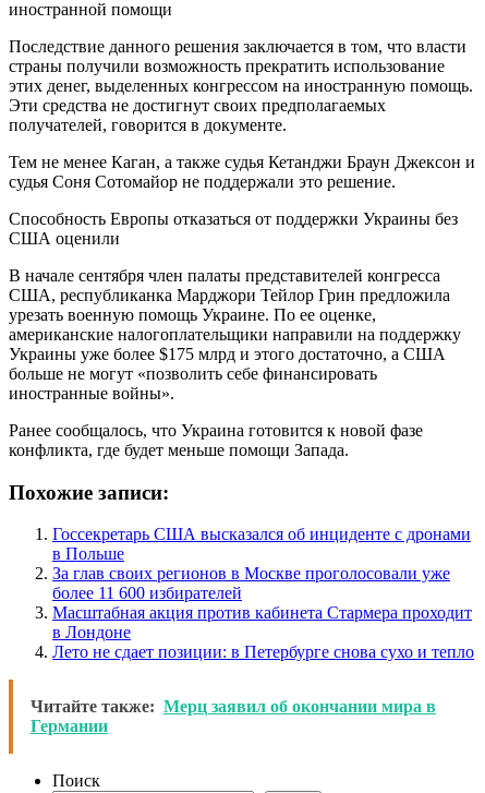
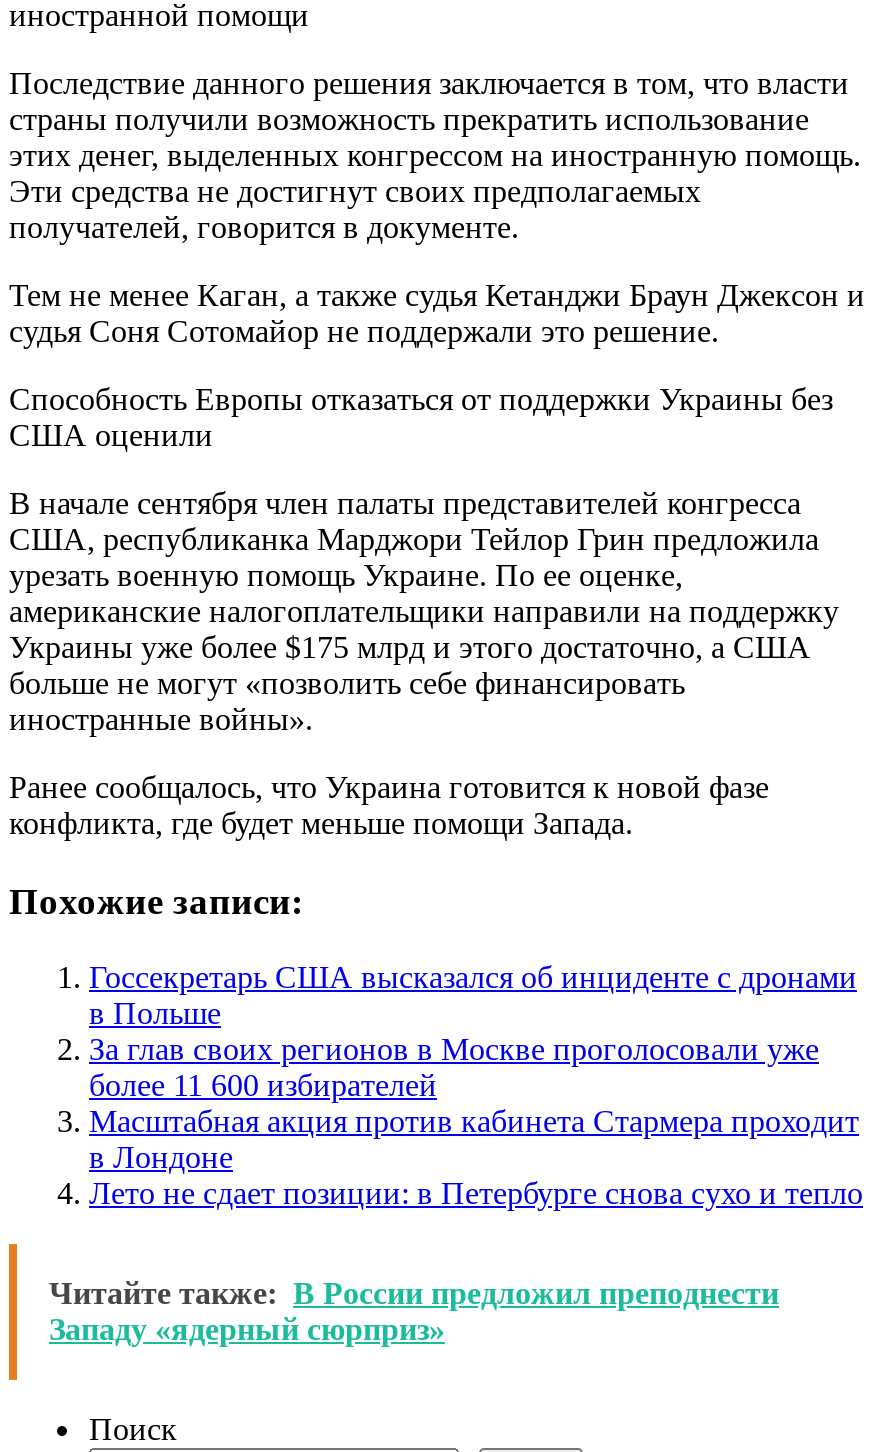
[31,697,436,735] Читайте также: Мерц заявил об окончании мира в | Германии -> [49,1276,779,1346] Читайте также: В России предложил преподнести | Западу «ядерный сюрприз»

